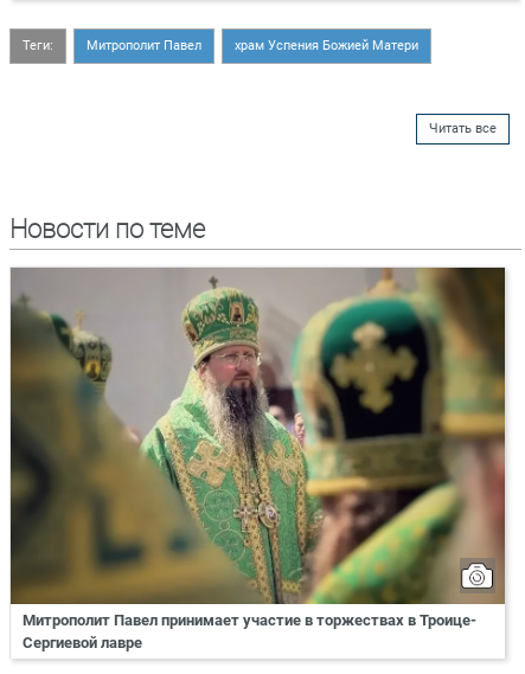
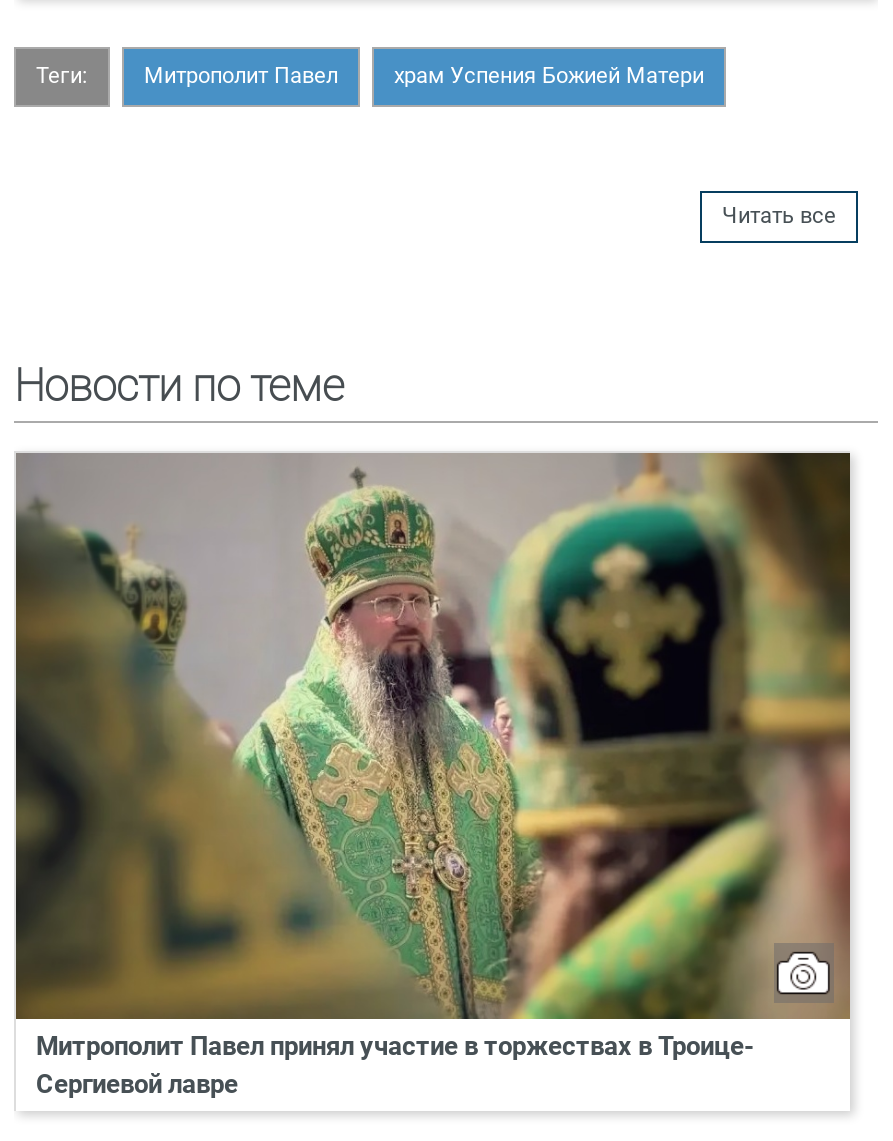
[23,611,476,629] Митрополит Павел принимает участие в торжествах в Троице- -> [36,1032,754,1062] Митрополит Павел принял участие в торжествах в Троице-

